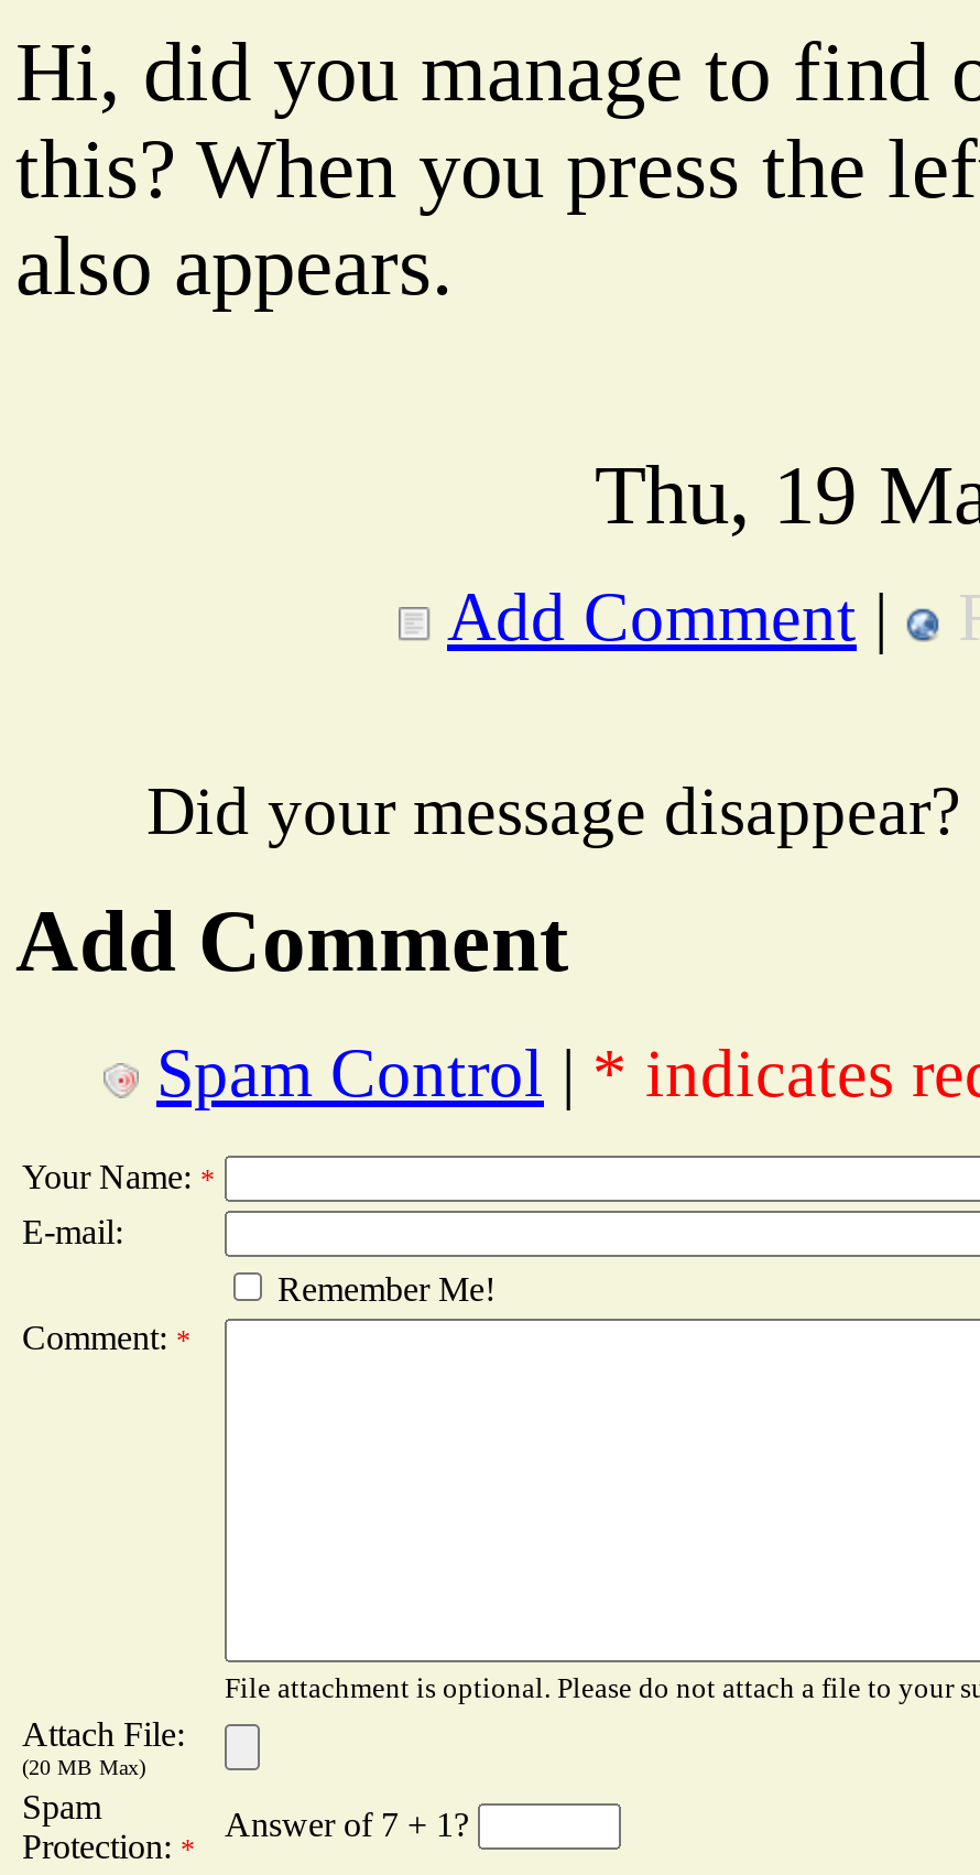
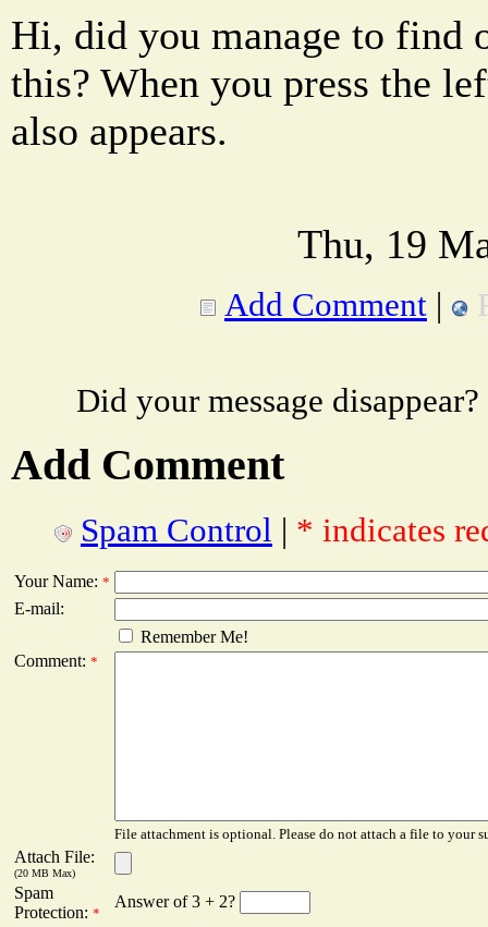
[225,1806,478,1843] Answer of 7 + 1? -> [114,892,240,911] Answer of 3 + 2?

